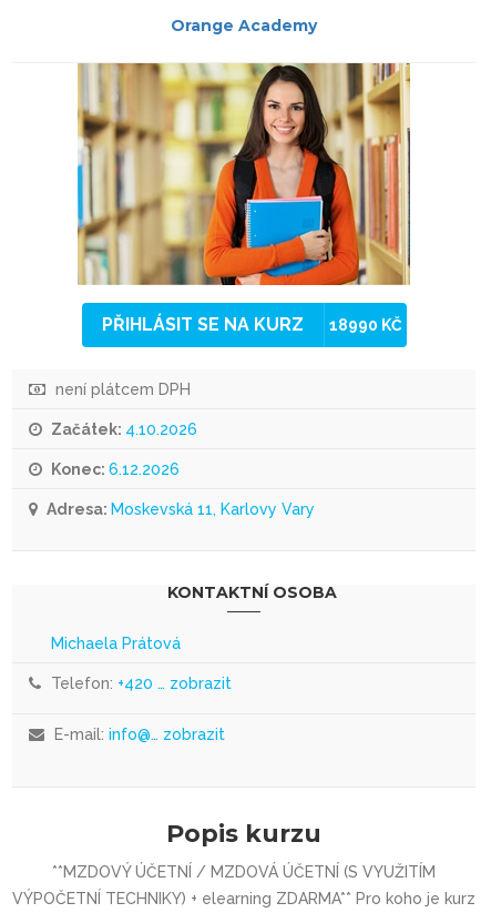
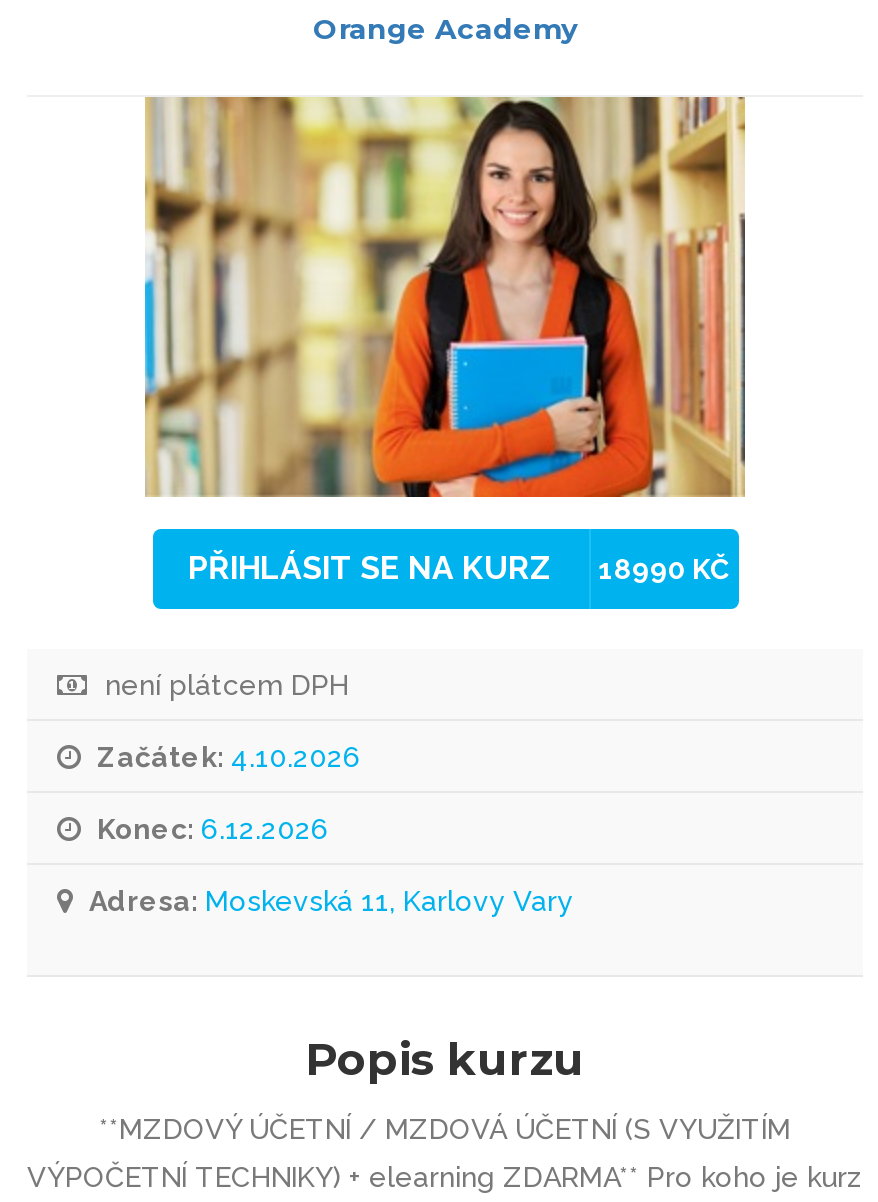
[47,582,337,743] KONTAKTNÍ OSOBA | Michaela Prátová | Telefon: +420 … zobrazit | E-mail: info@… zobrazit -> none

